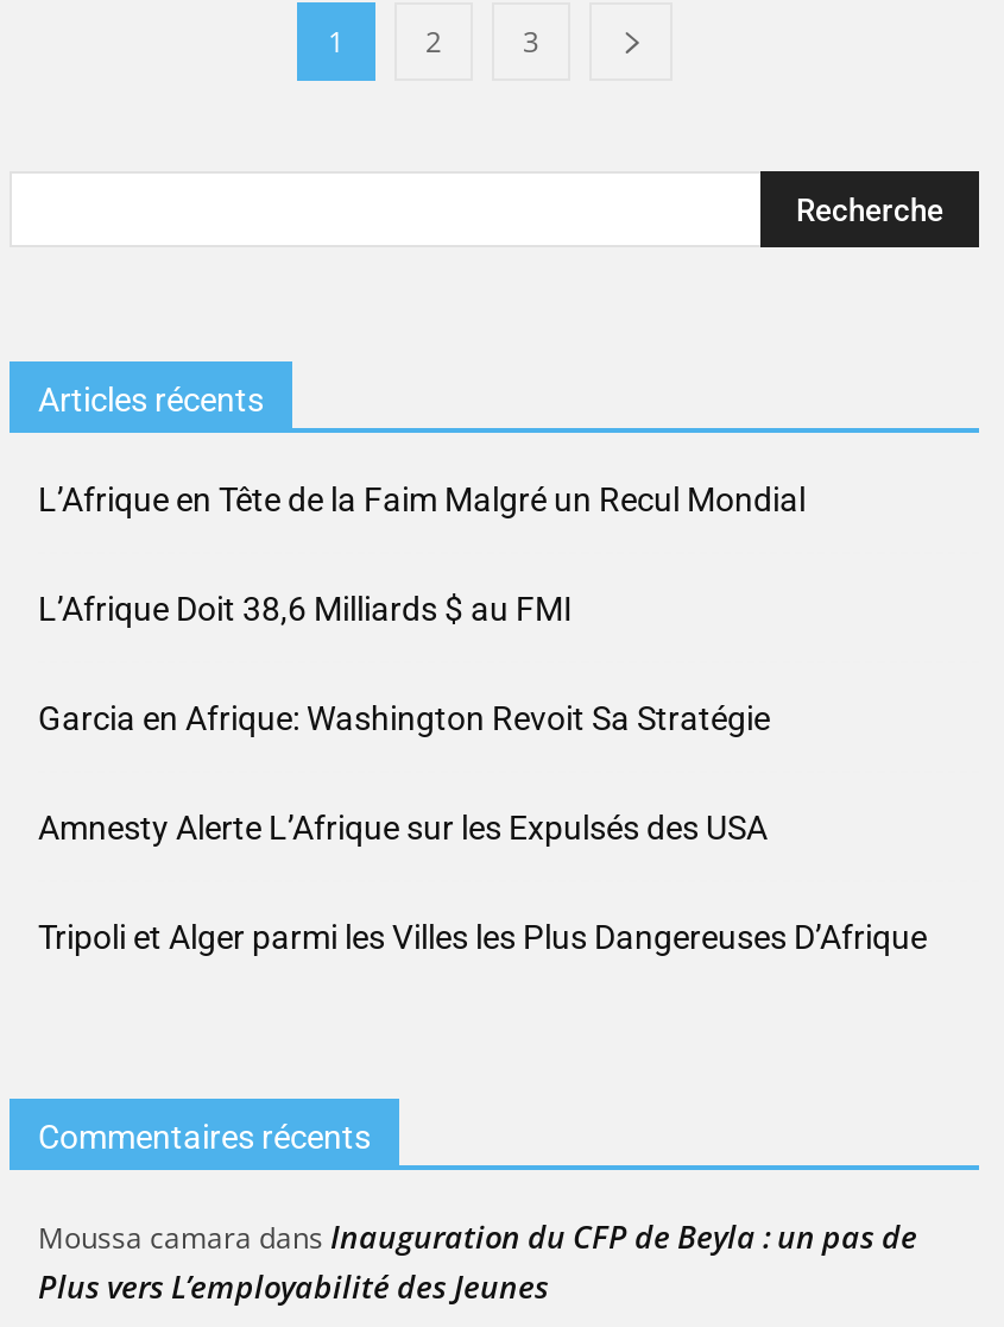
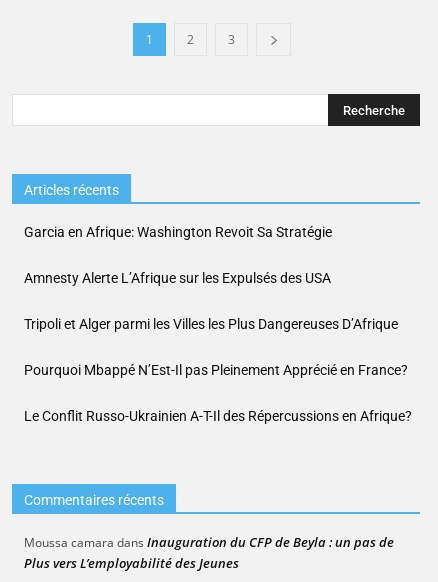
[38,480,806,627] L’Afrique en Tête de la Faim Malgré un Recul Mondial | L’Afrique Doit 38,6 Milliards $ au FMI -> none
moved [38,699,927,956] -> [24,224,398,332]: Garcia en Afrique: Washington Revoit Sa Stratégie | Amnesty Alerte L’Afrique sur les Expulsés des USA | Tripoli et Alger parmi les Villes les Plus Dangereuses D’Afrique
none -> [24,362,412,424] Pourquoi Mbappé N’Est-Il pas Pleinement Apprécié en France? | Le Conflit Russo-Ukrainien A-T-Il des Répercussions en Afrique?

